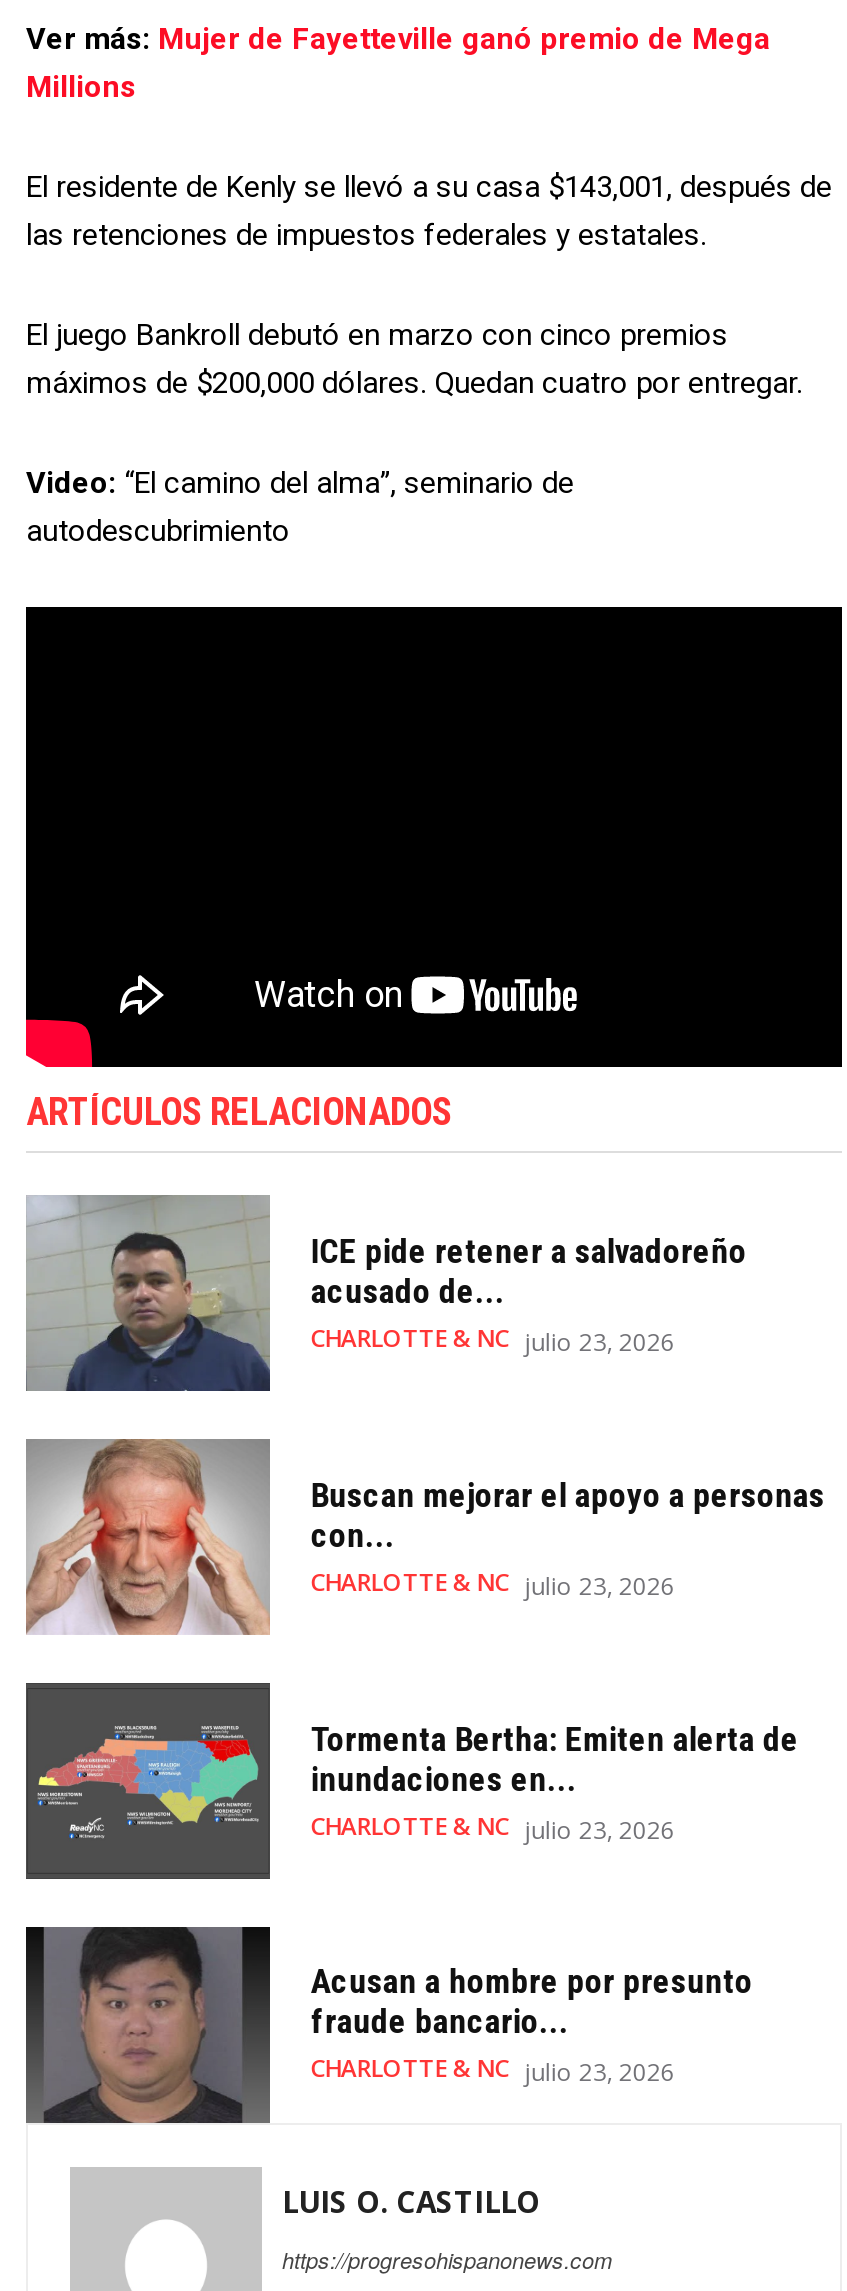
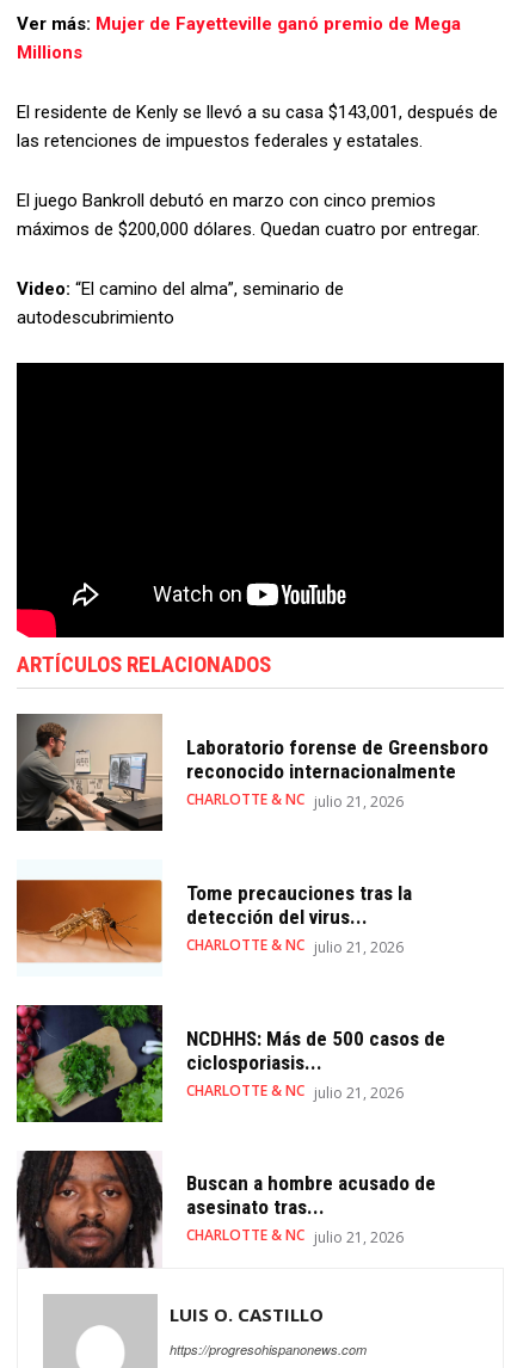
[28,1195,747,1393] [image] | ICE pide retener a salvadoreño | acusado de... | CHARLOTTE & NC julio 23, 2026 -> [17,714,489,832] [image] | Laboratorio forense de Greensboro | reconocido internacionalmente | CHARLOTTE & NC julio 21, 2026
[24,1437,825,1637] [image] | Buscan mejorar el apoyo a personas | con... | CHARLOTTE & NC julio 23, 2026 -> [16,859,412,976] [image] | Tome precauciones tras la | detección del virus... | CHARLOTTE & NC julio 21, 2026
[24,1681,799,1879] [image] | Tormenta Bertha: Emiten alerta de | inundaciones en... | CHARLOTTE & NC julio 23, 2026 -> [16,1004,446,1122] [image] | NCDHHS: Más de 500 casos de | ciclosporiasis... | CHARLOTTE & NC julio 21, 2026
[24,1925,753,2125] [image] | Acusan a hombre por presunto | fraude bancario... | CHARLOTTE & NC julio 23, 2026 -> [17,1150,436,1268] [image] | Buscan a hombre acusado de | asesinato tras... | CHARLOTTE & NC julio 21, 2026

